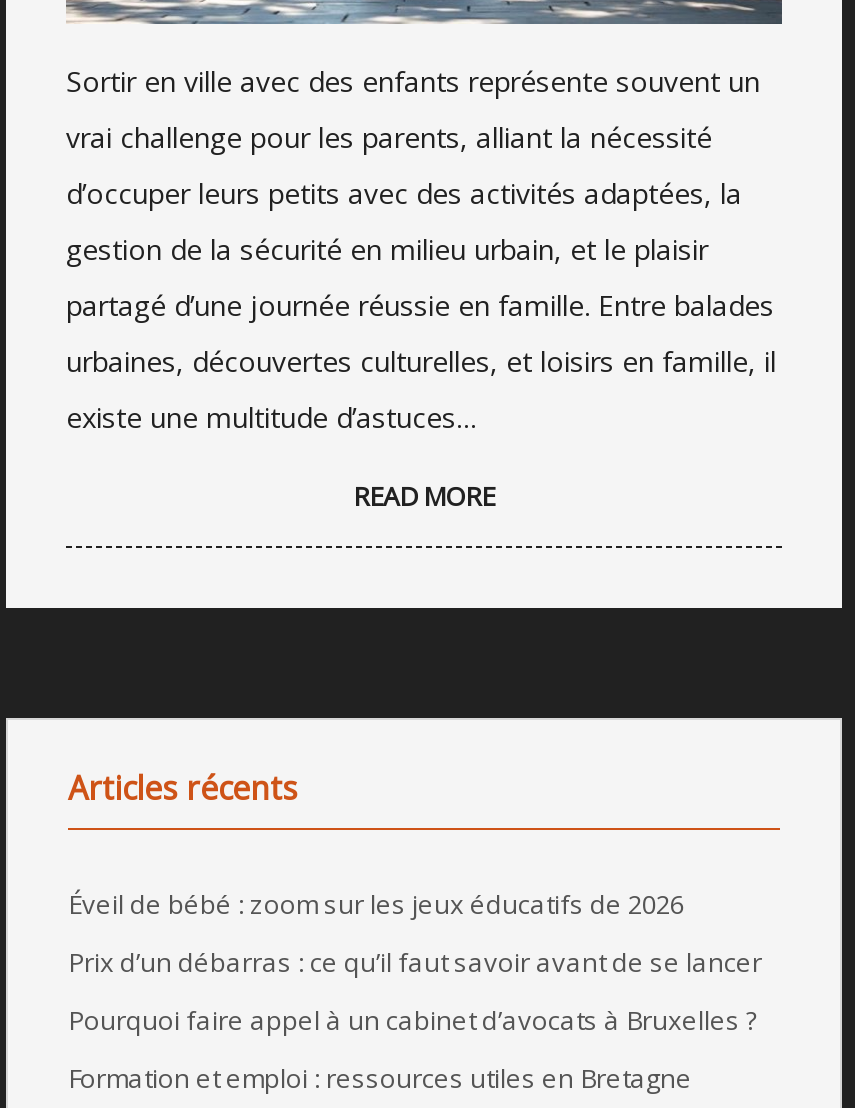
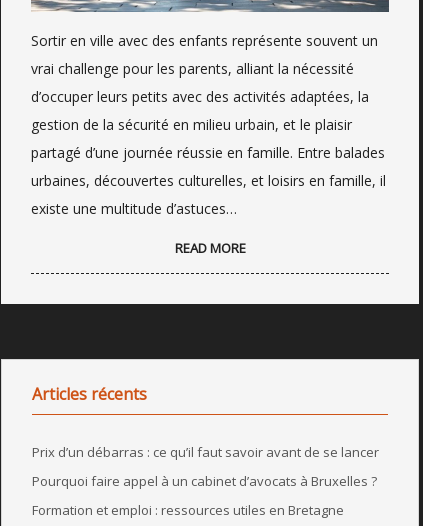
[68,886,684,922] Éveil de bébé : zoom sur les jeux éducatifs de 2026 -> none

